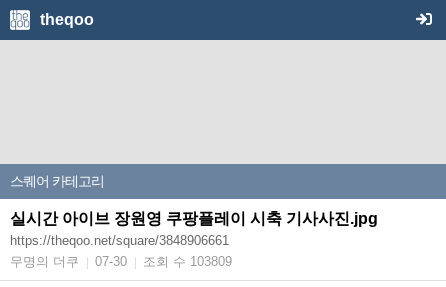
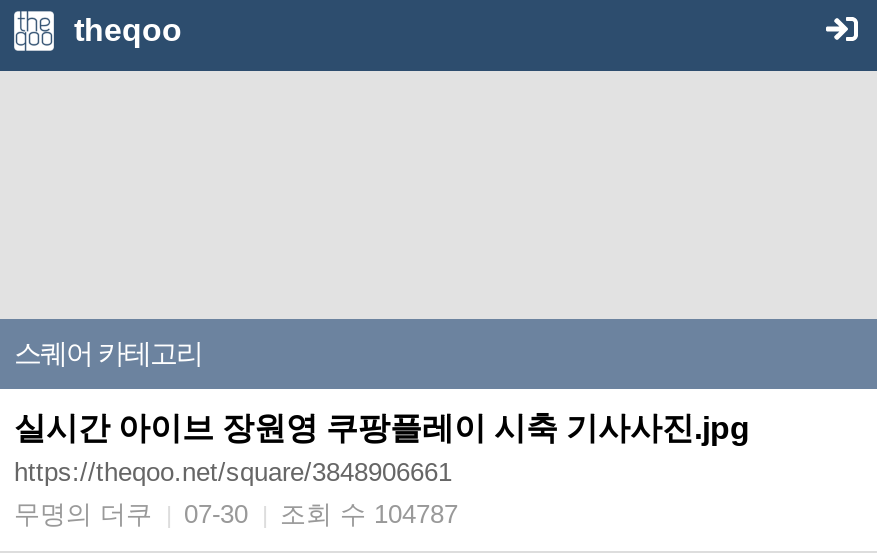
[10,254,232,269] 무명의 더쿠 07-30 조회 수 103809 -> [14,499,458,529] 무명의 더쿠 07-30 조회 수 104787

